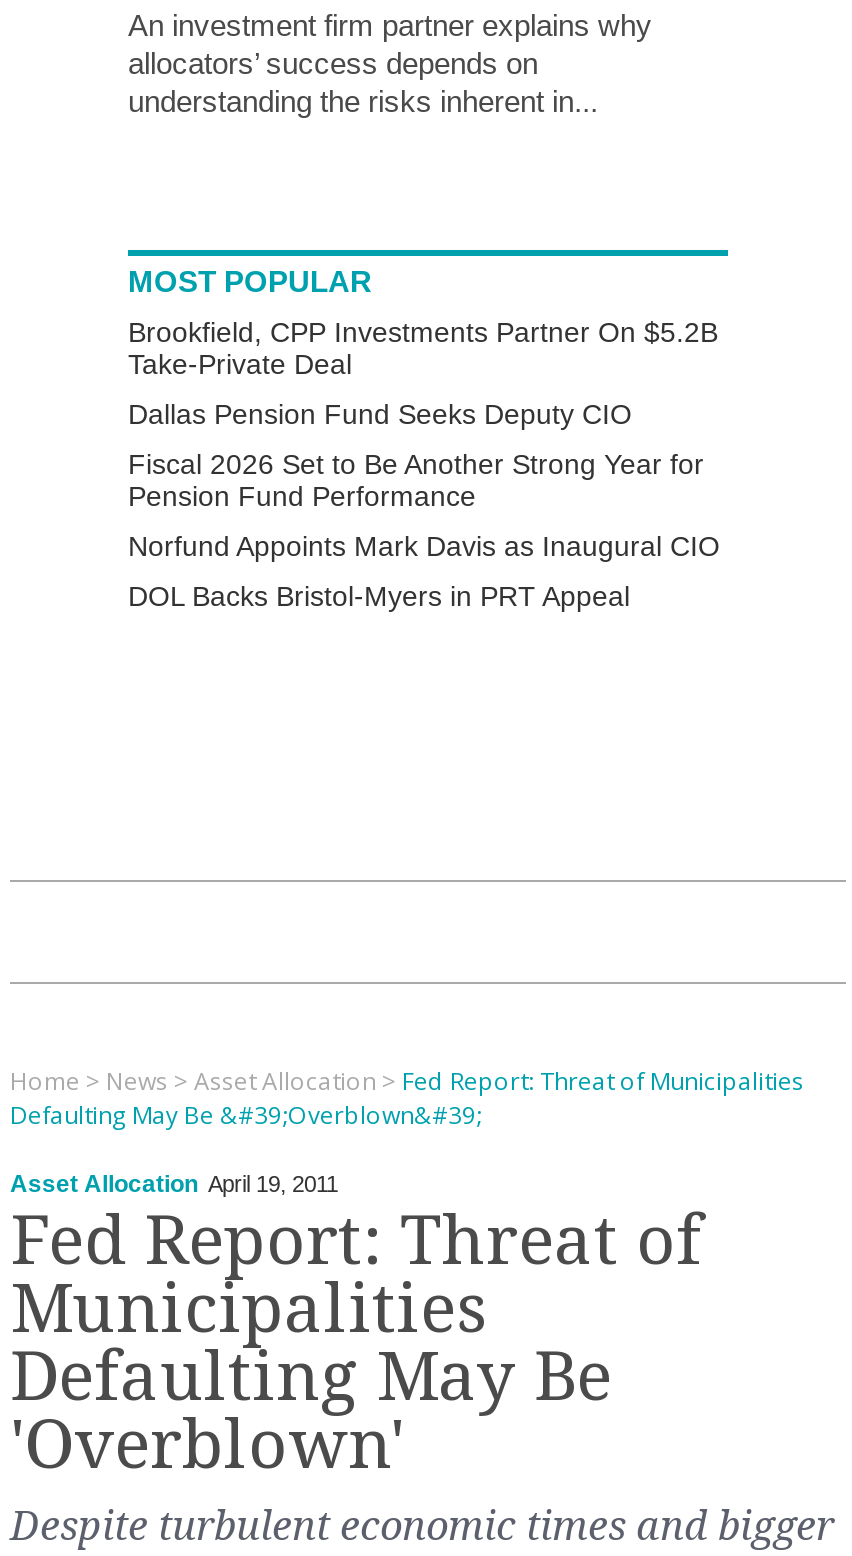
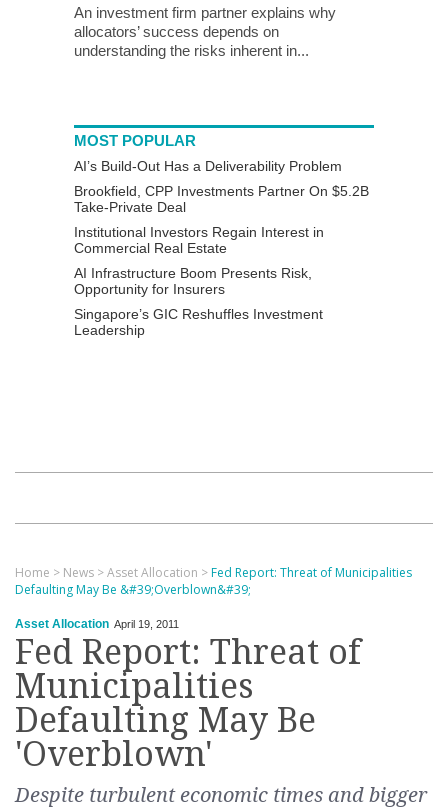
none -> [74,157,342,173] AI’s Build-Out Has a Deliverability Problem
[128,397,720,611] Dallas Pension Fund Seeks Deputy CIO | Fiscal 2026 Set to Be Another Strong Year for | Pension Fund Performance | Norfund Appoints Mark Davis as Inaugural CIO | DOL Backs Bristol-Myers in PRT Appeal -> [74,223,324,337] Institutional Investors Regain Interest in | Commercial Real Estate | AI Infrastructure Boom Presents Risk, | Opportunity for Insurers | Singapore’s GIC Reshuffles Investment | Leadership

